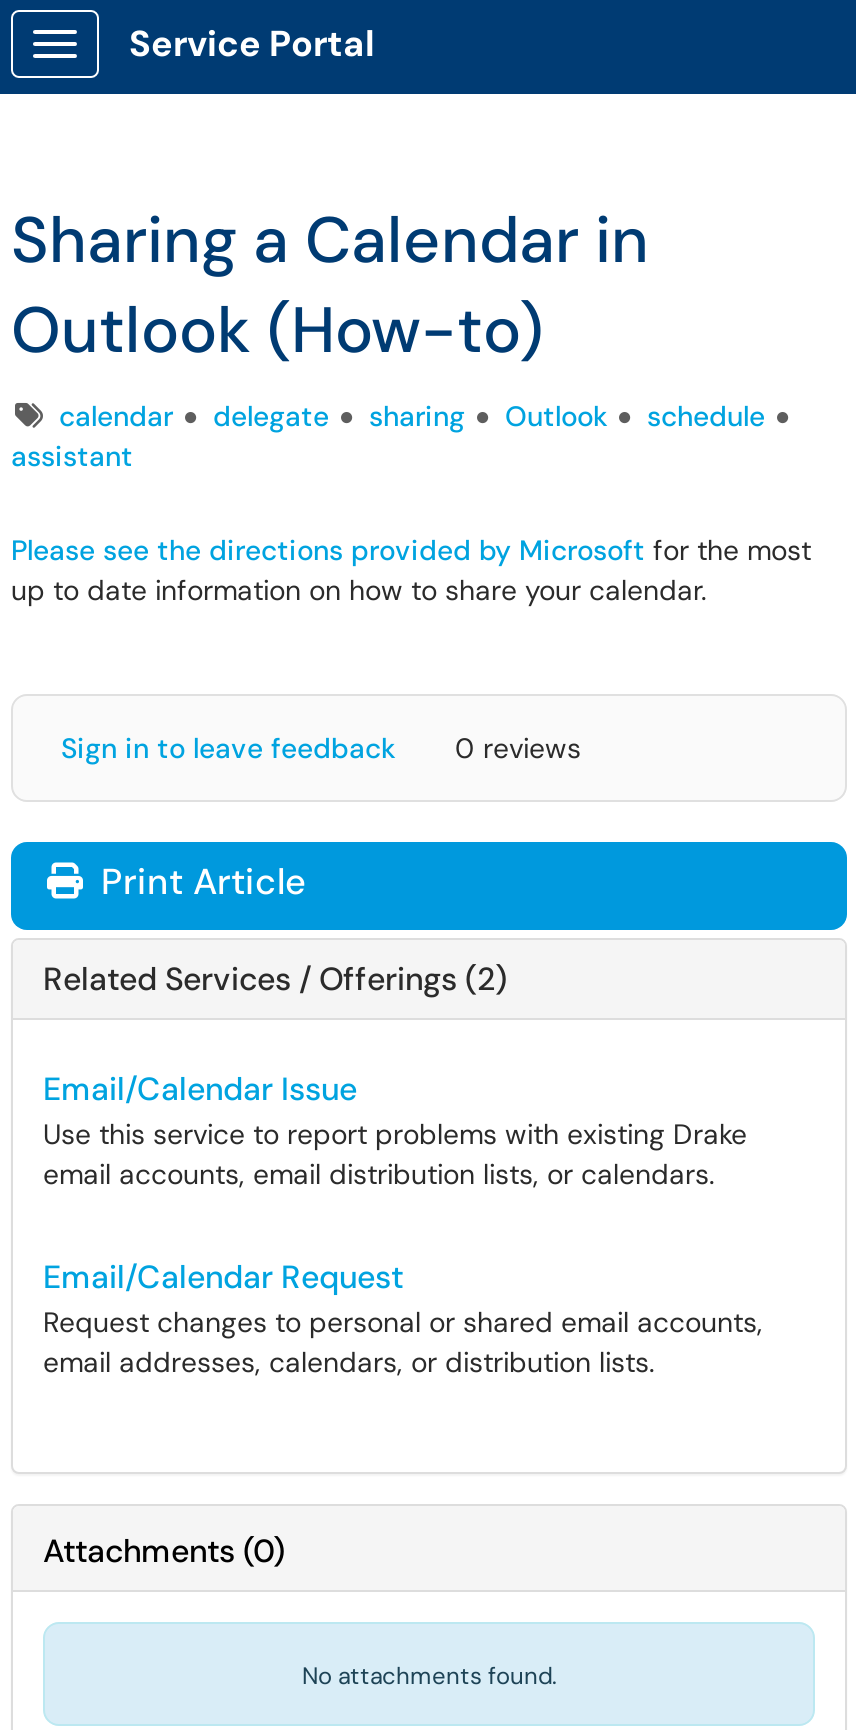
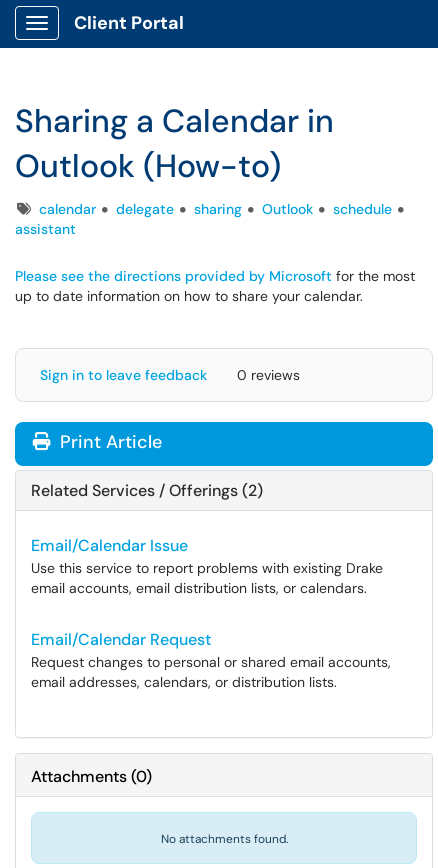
[129,20,375,68] Service Portal -> [74,11,184,35] Client Portal

